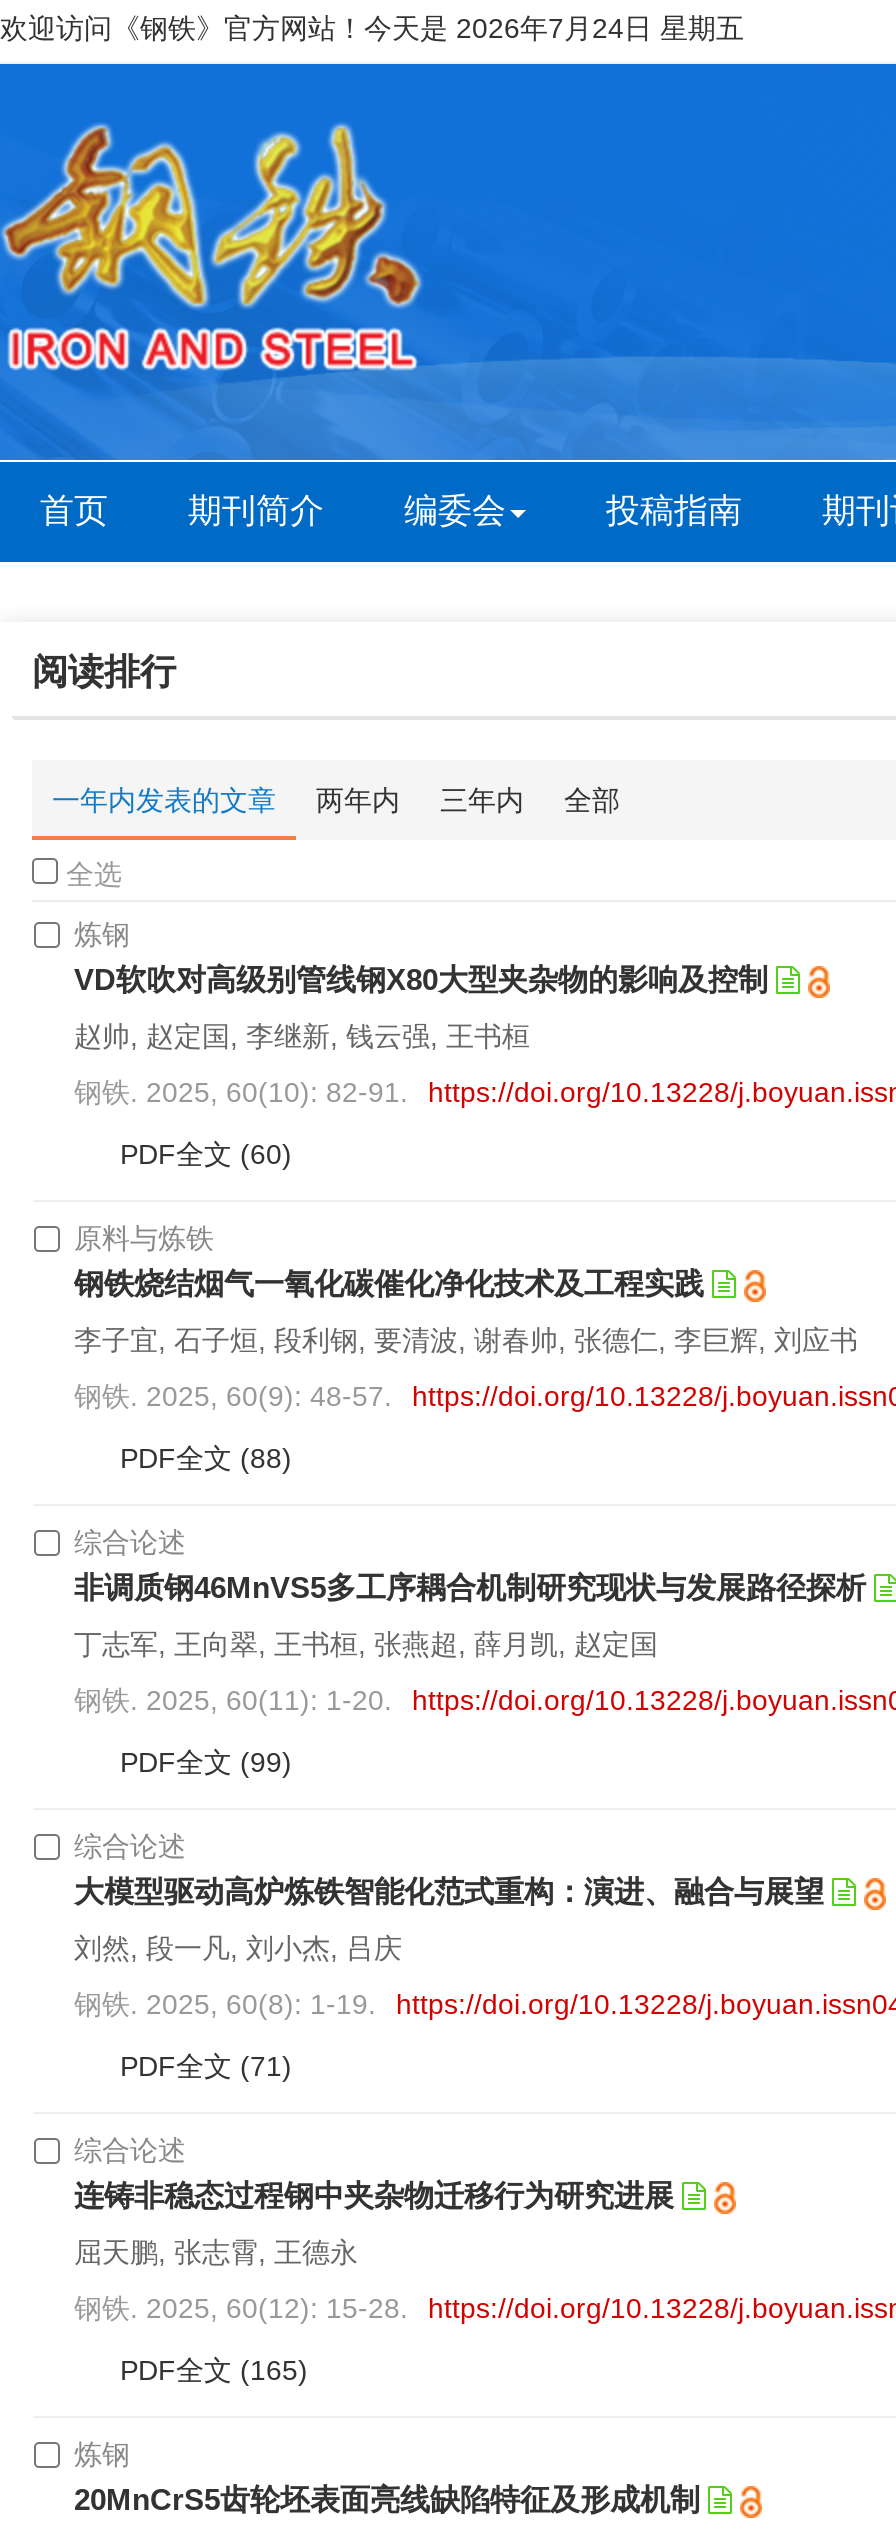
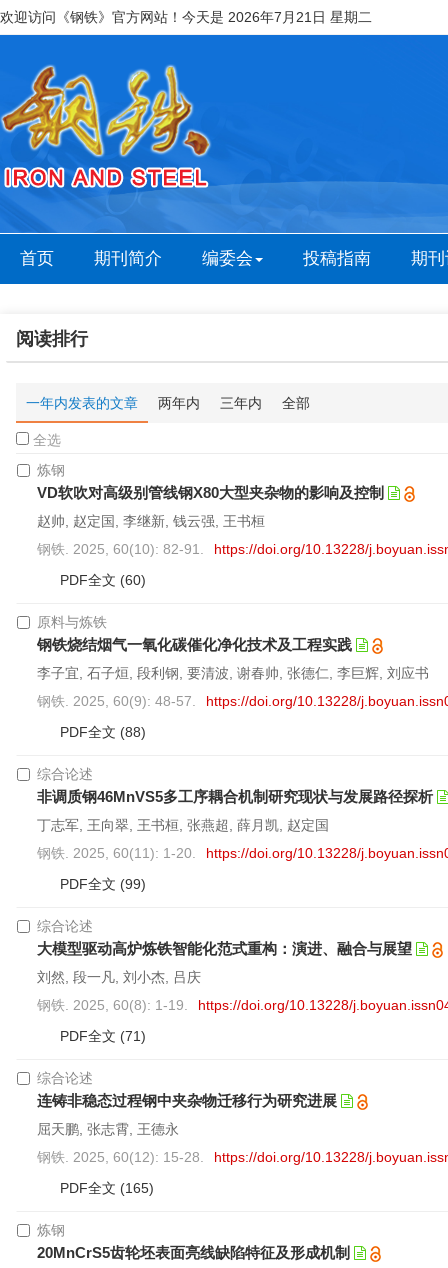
[0,12,744,44] 欢迎访问《钢铁》官方网站！今天是2026年7月24日 星期五 -> [0,9,372,25] 欢迎访问《钢铁》官方网站！今天是2026年7月21日 星期二

